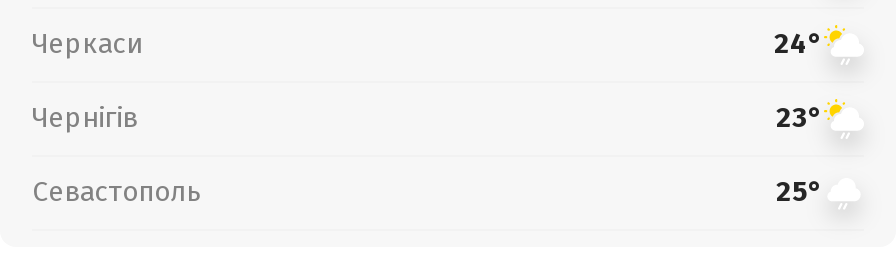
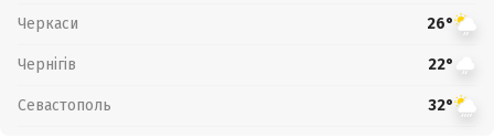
[774,27,824,61] 24° -> [427,14,454,33] 26°
[776,101,824,135] 23° -> [428,55,454,74] 22°
[776,175,824,209] 25° -> [428,96,454,115] 32°

